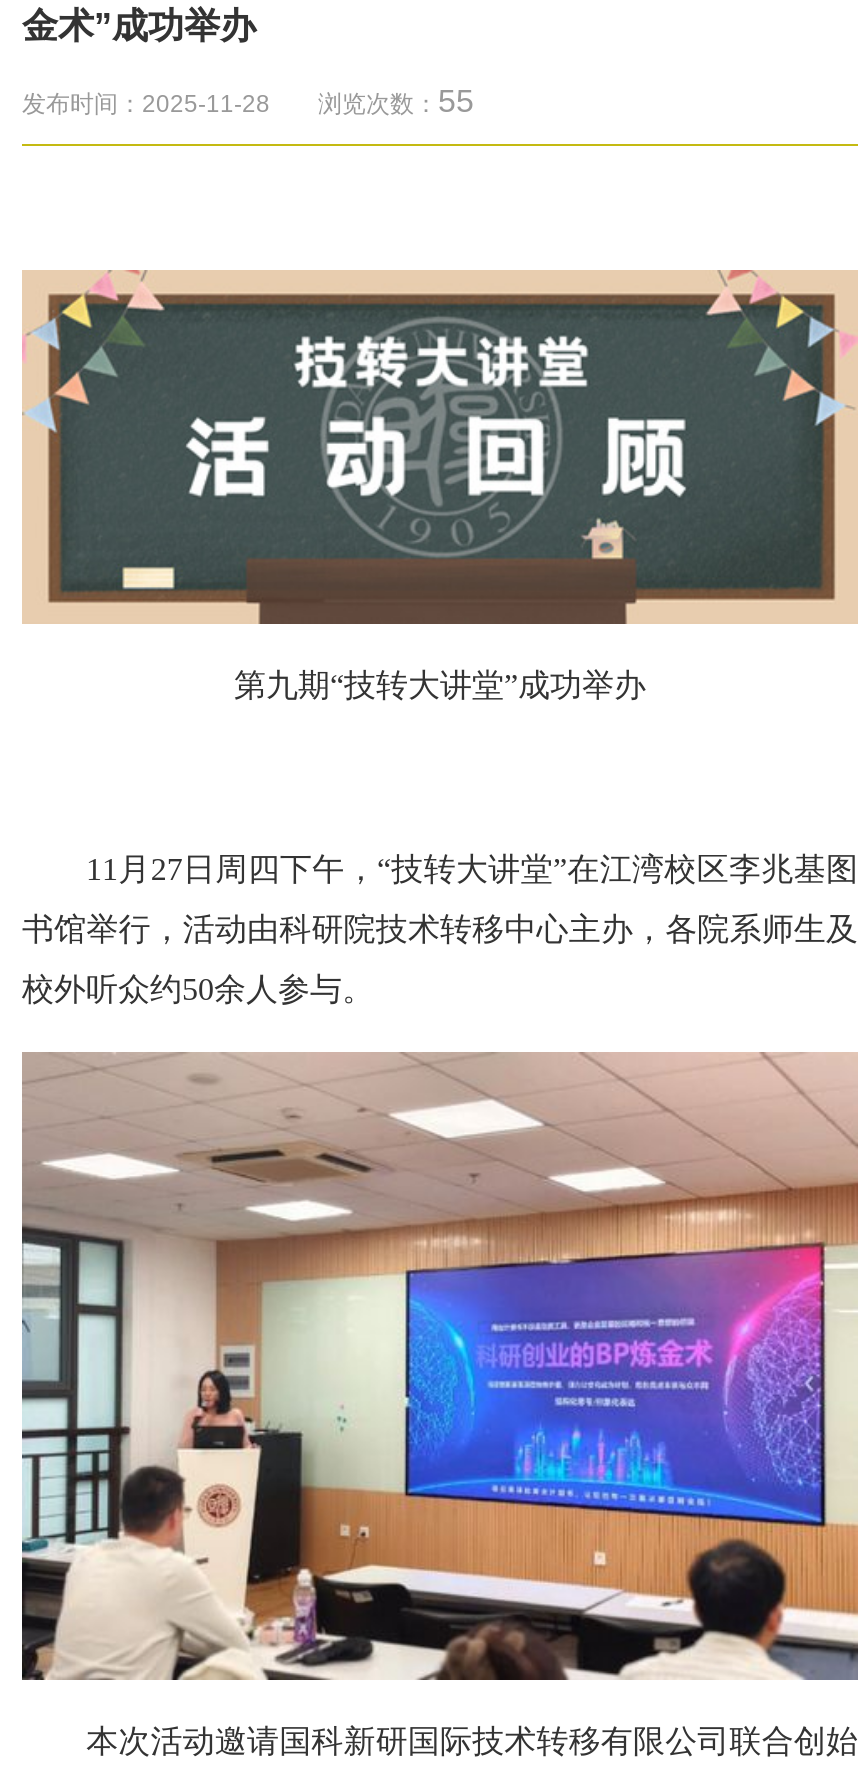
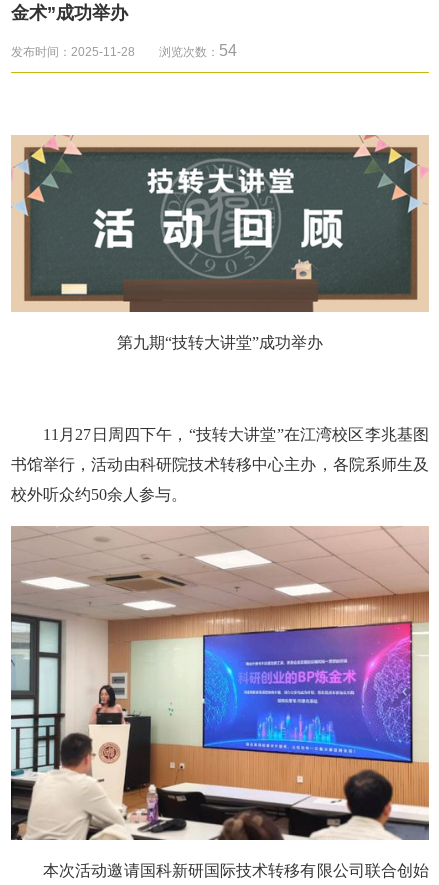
[22,84,474,118] 发布时间：2025-11-28 浏览次数：55 -> [11,42,237,59] 发布时间：2025-11-28 浏览次数：54

